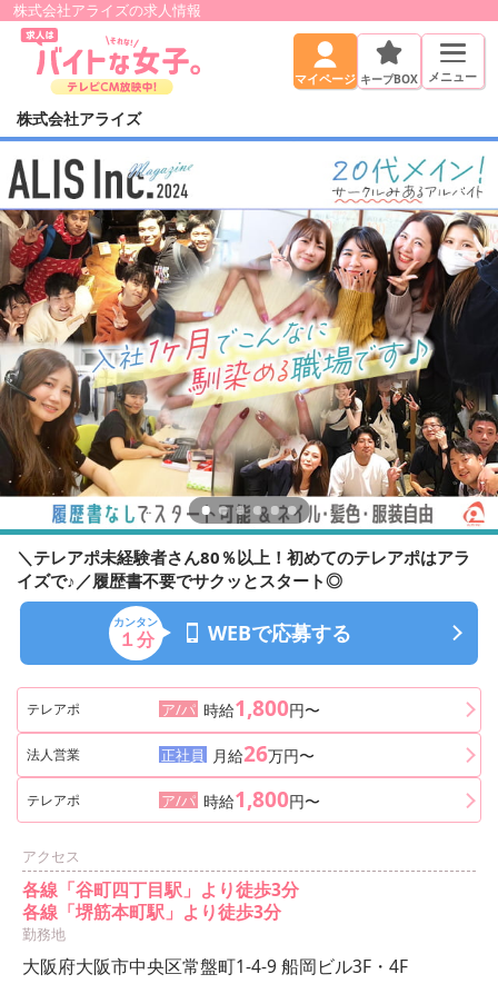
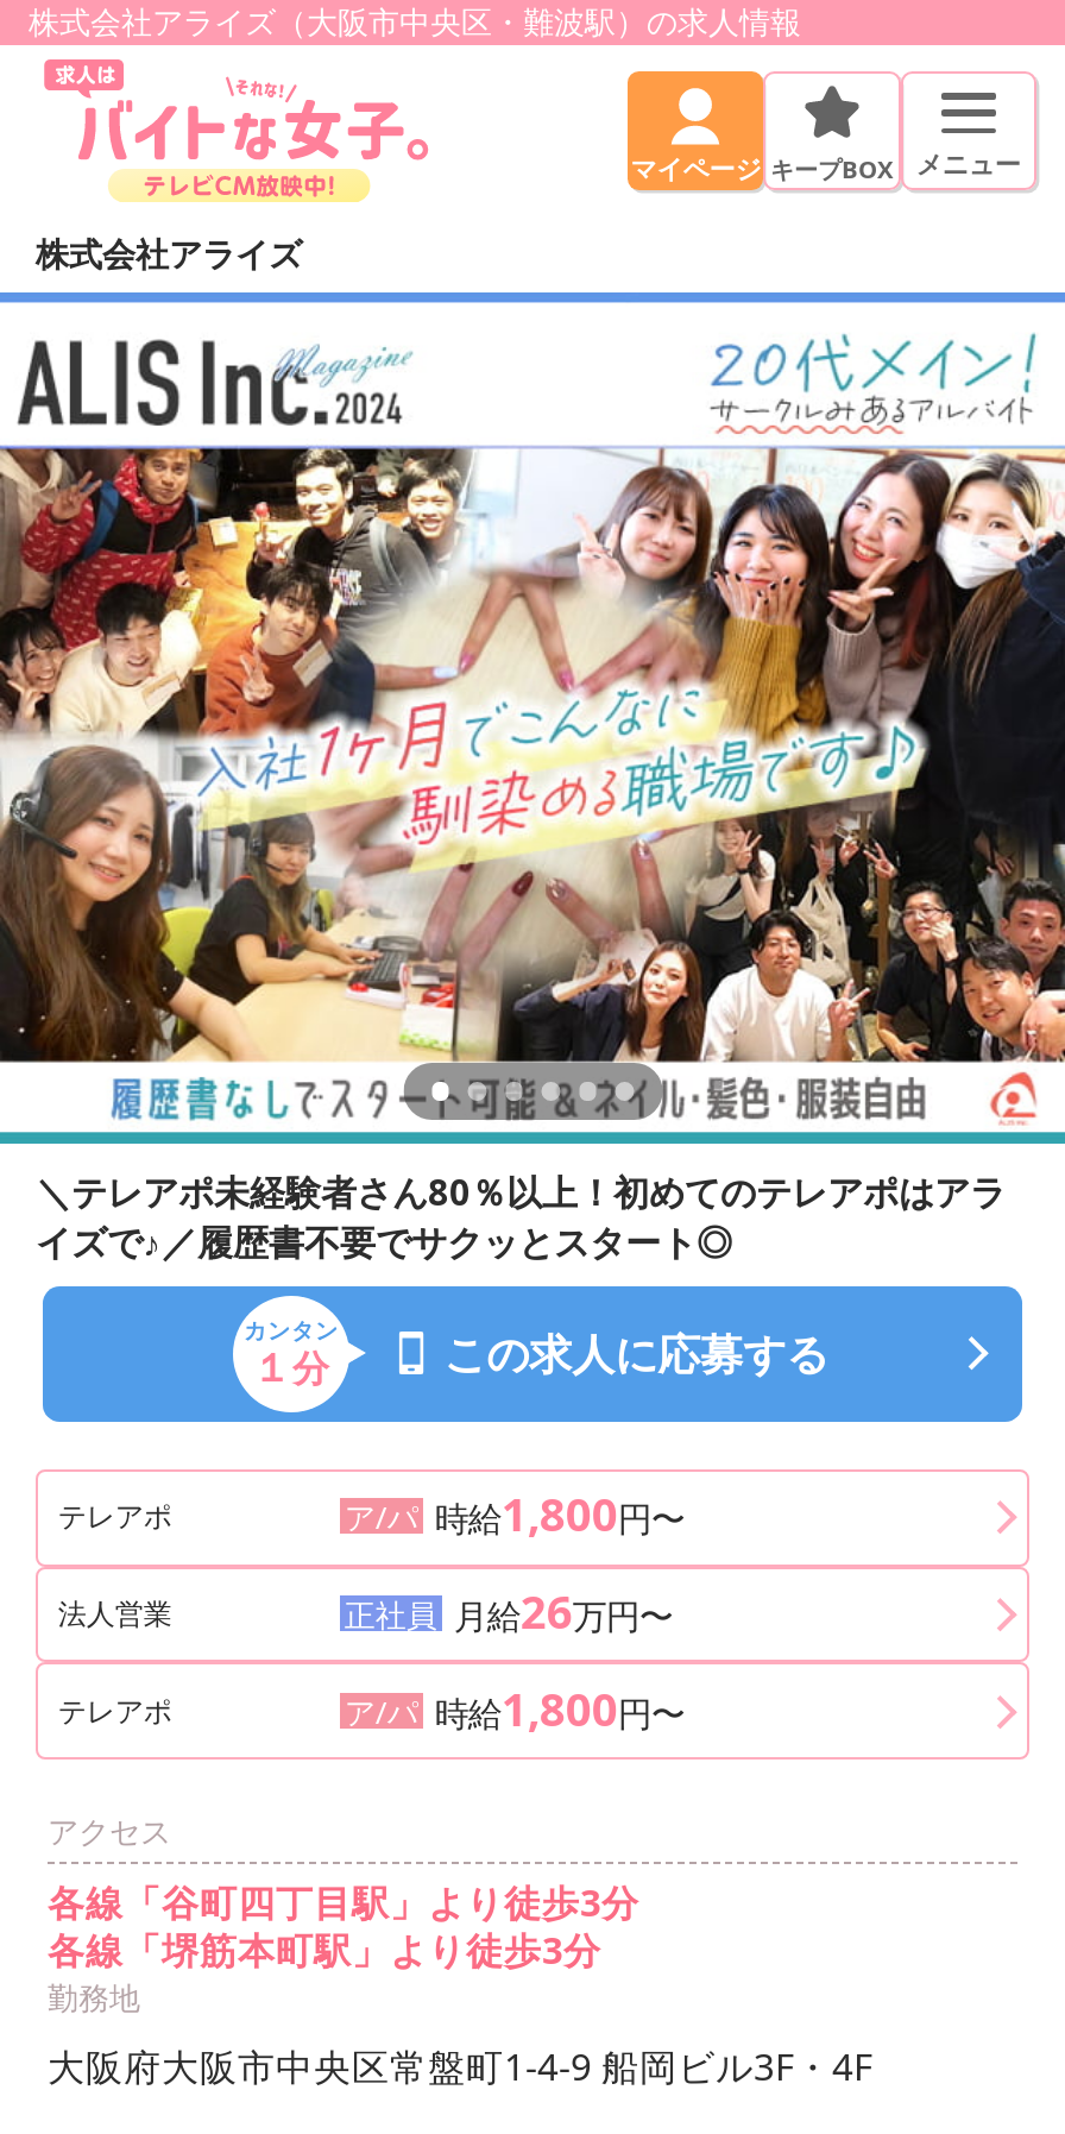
[13,0,201,20] 株式会社アライズの求人情報 -> [28,0,801,43] 株式会社アライズ（大阪市中央区・難波駅）の求人情報
[207,619,351,646] WEBで応募する -> [444,1324,829,1381] この求人に応募する

